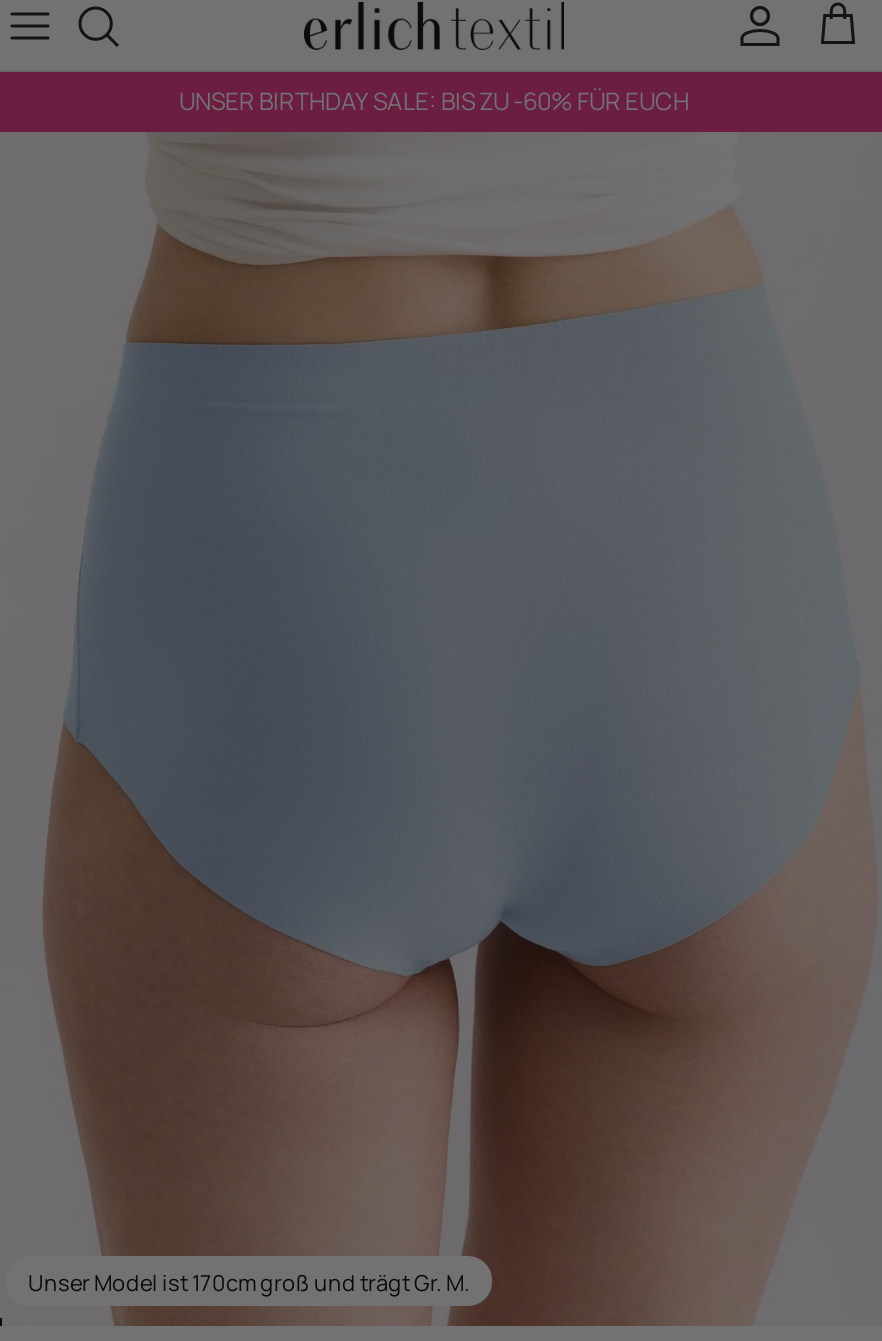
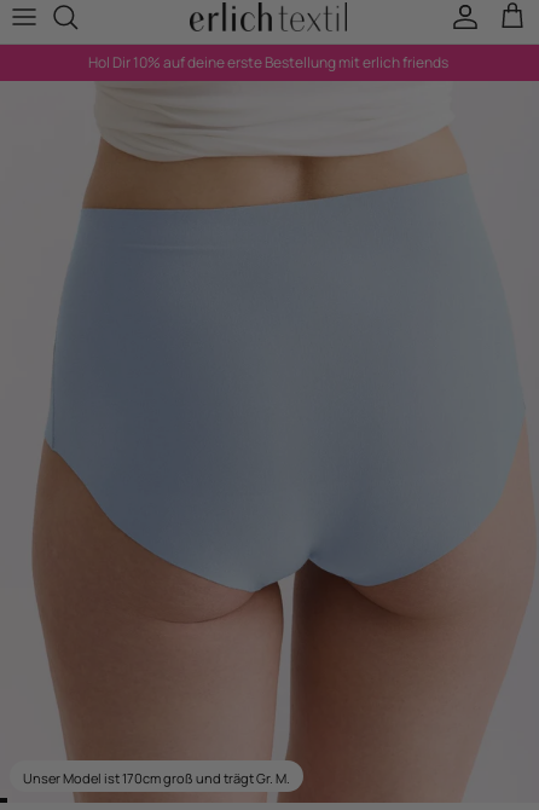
[179,85,689,119] UNSER BIRTHDAY SALE: BIS ZU -60% FÜR EUCH -> [88,52,448,73] Hol Dir 10% auf deine erste Bestellung mit erlich friends

